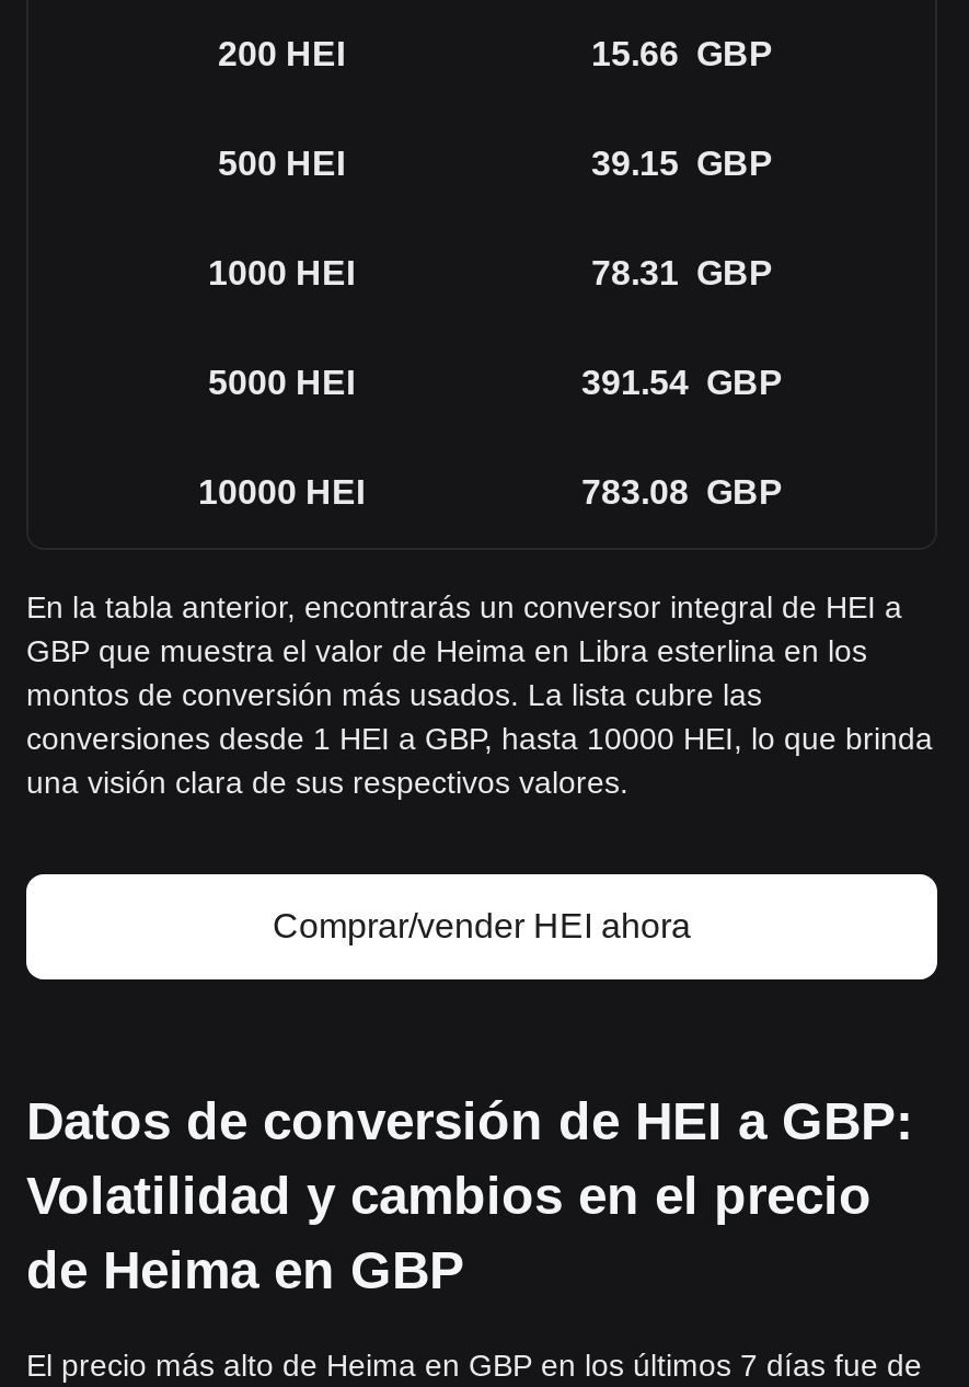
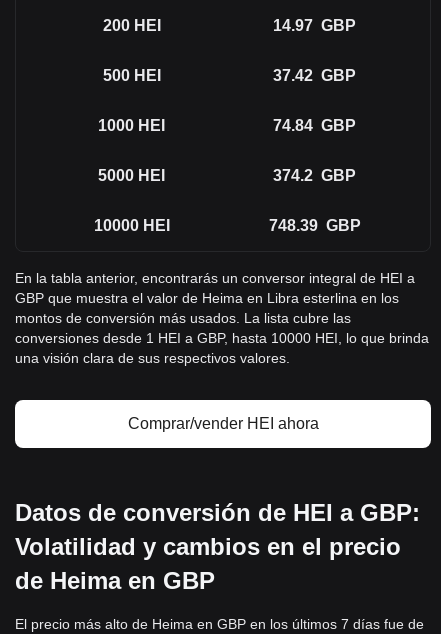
[591,35,773,72] 15.66 GBP -> [273,17,356,34] 14.97 GBP
[591,145,773,182] 39.15 GBP -> [273,67,356,84] 37.42 GBP
[591,254,773,291] 78.31 GBP -> [273,117,356,134] 74.84 GBP
[581,364,783,401] 391.54 GBP -> [273,167,356,184] 374.2 GBP
[581,473,783,511] 783.08 GBP -> [268,217,360,234] 748.39 GBP

